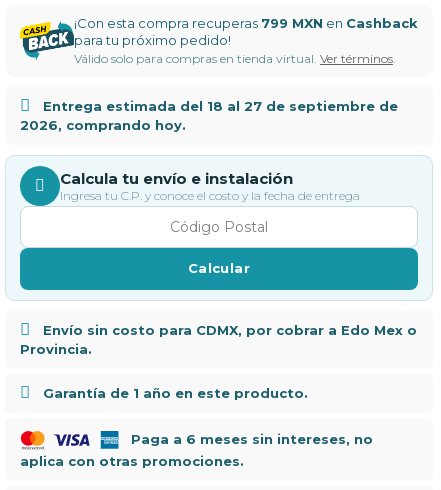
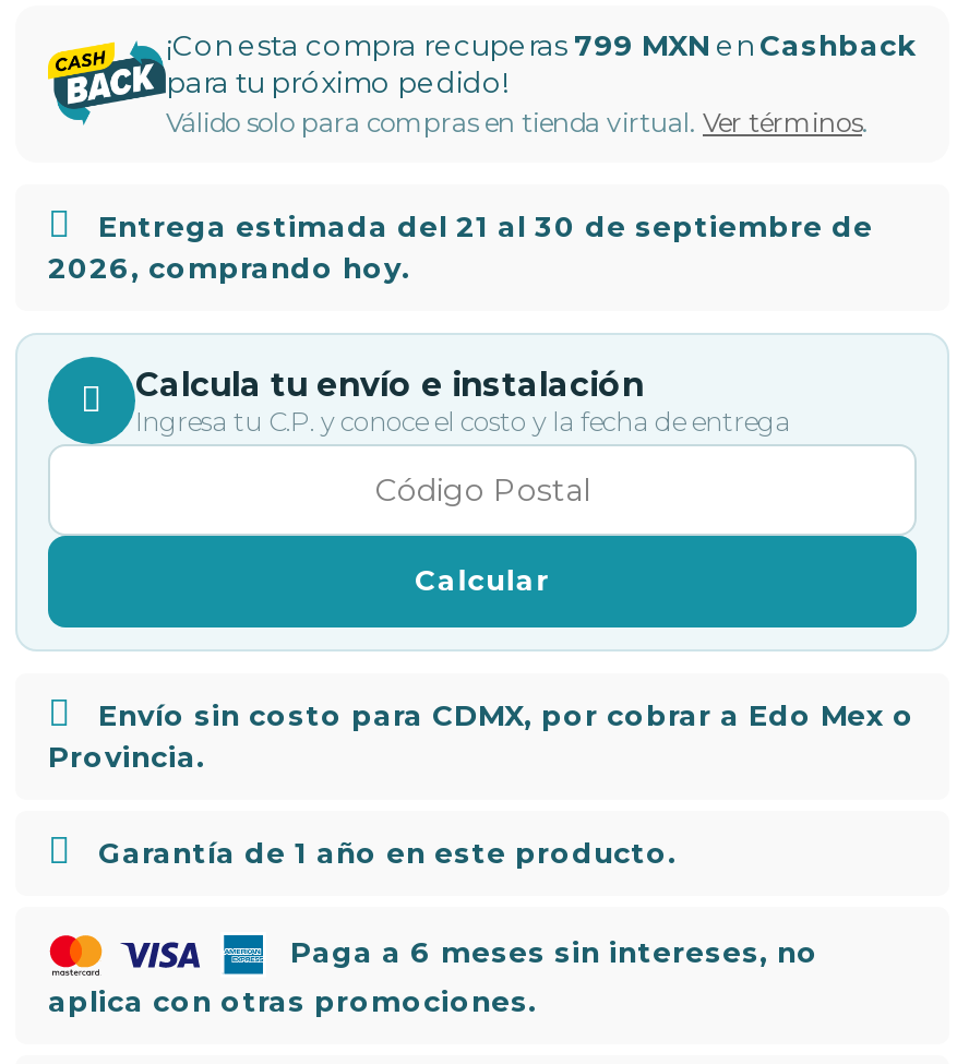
[43,98,398,114] Entrega estimada del 18 al 27 de septiembre de -> [98,208,873,242] Entrega estimada del 21 al 30 de septiembre de

